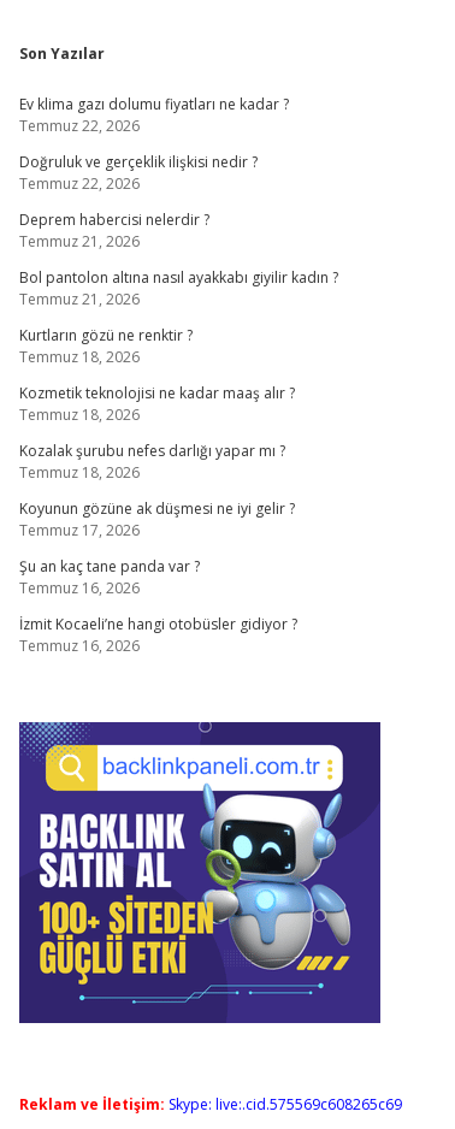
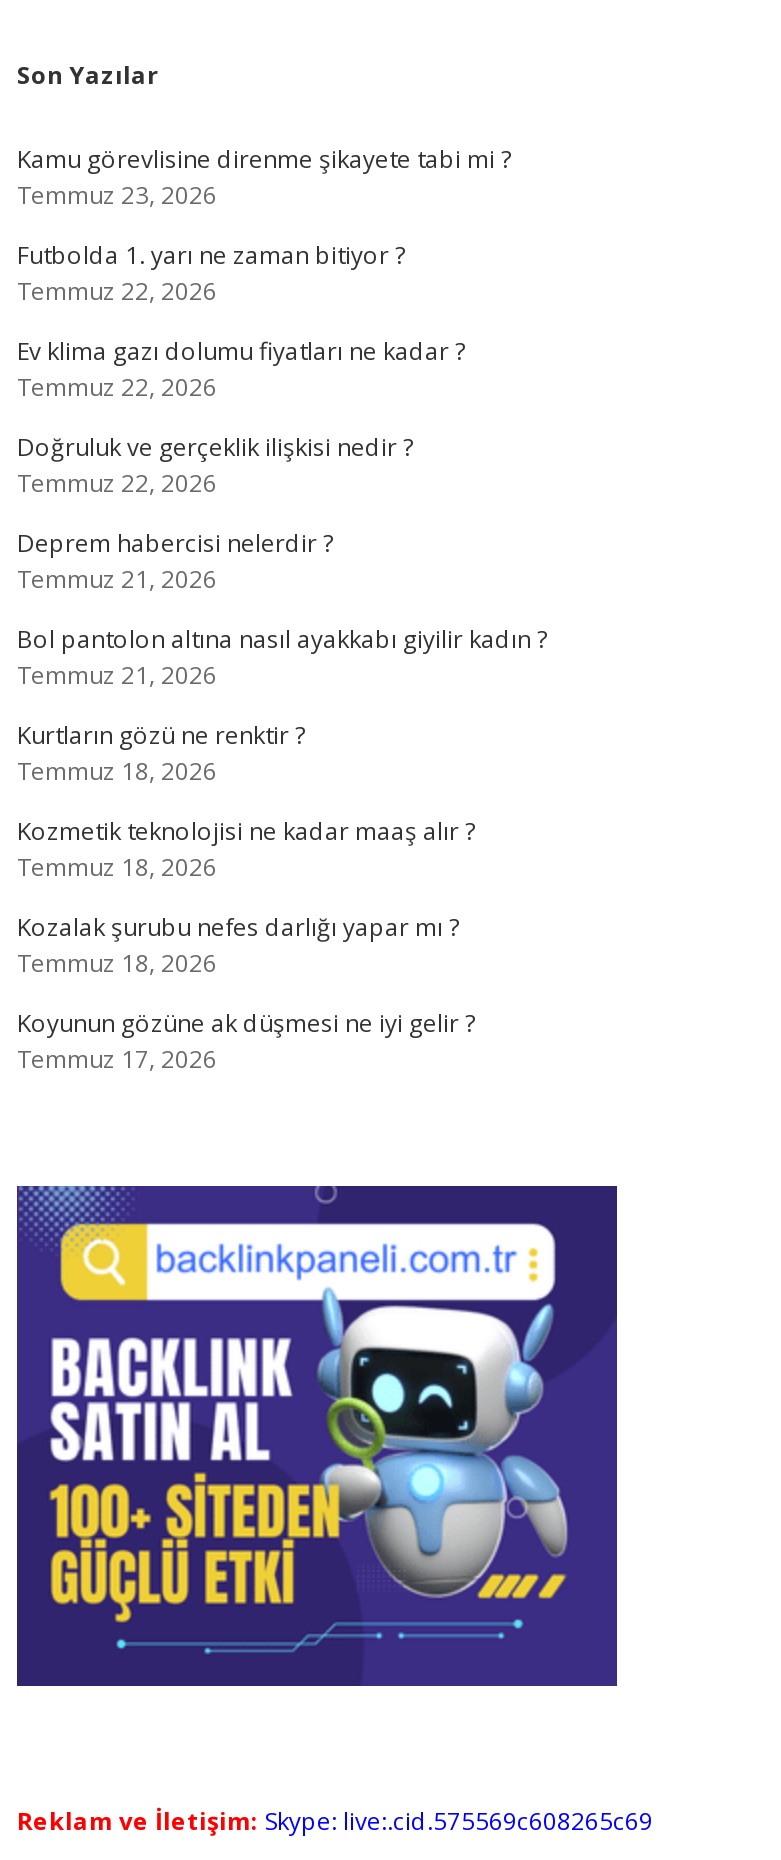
none -> [17,142,511,308] Kamu görevlisine direnme şikayete tabi mi ? | Temmuz 23, 2026 | Futbolda 1. yarı ne zaman bitiyor ? | Temmuz 22, 2026
moved [19,94,338,540] -> [17,334,547,1076]: Ev klima gazı dolumu fiyatları ne kadar ? | Temmuz 22, 2026 | Doğruluk ve gerçeklik ilişkisi nedir ? | ... | Koyunun gözüne ak düşmesi ne iyi gelir ? | Temmuz 17, 2026
[19,556,297,656] Şu an kaç tane panda var ? | Temmuz 16, 2026 | İzmit Kocaeli’ne hangi otobüsler gidiyor ? | Temmuz 16, 2026 -> none

